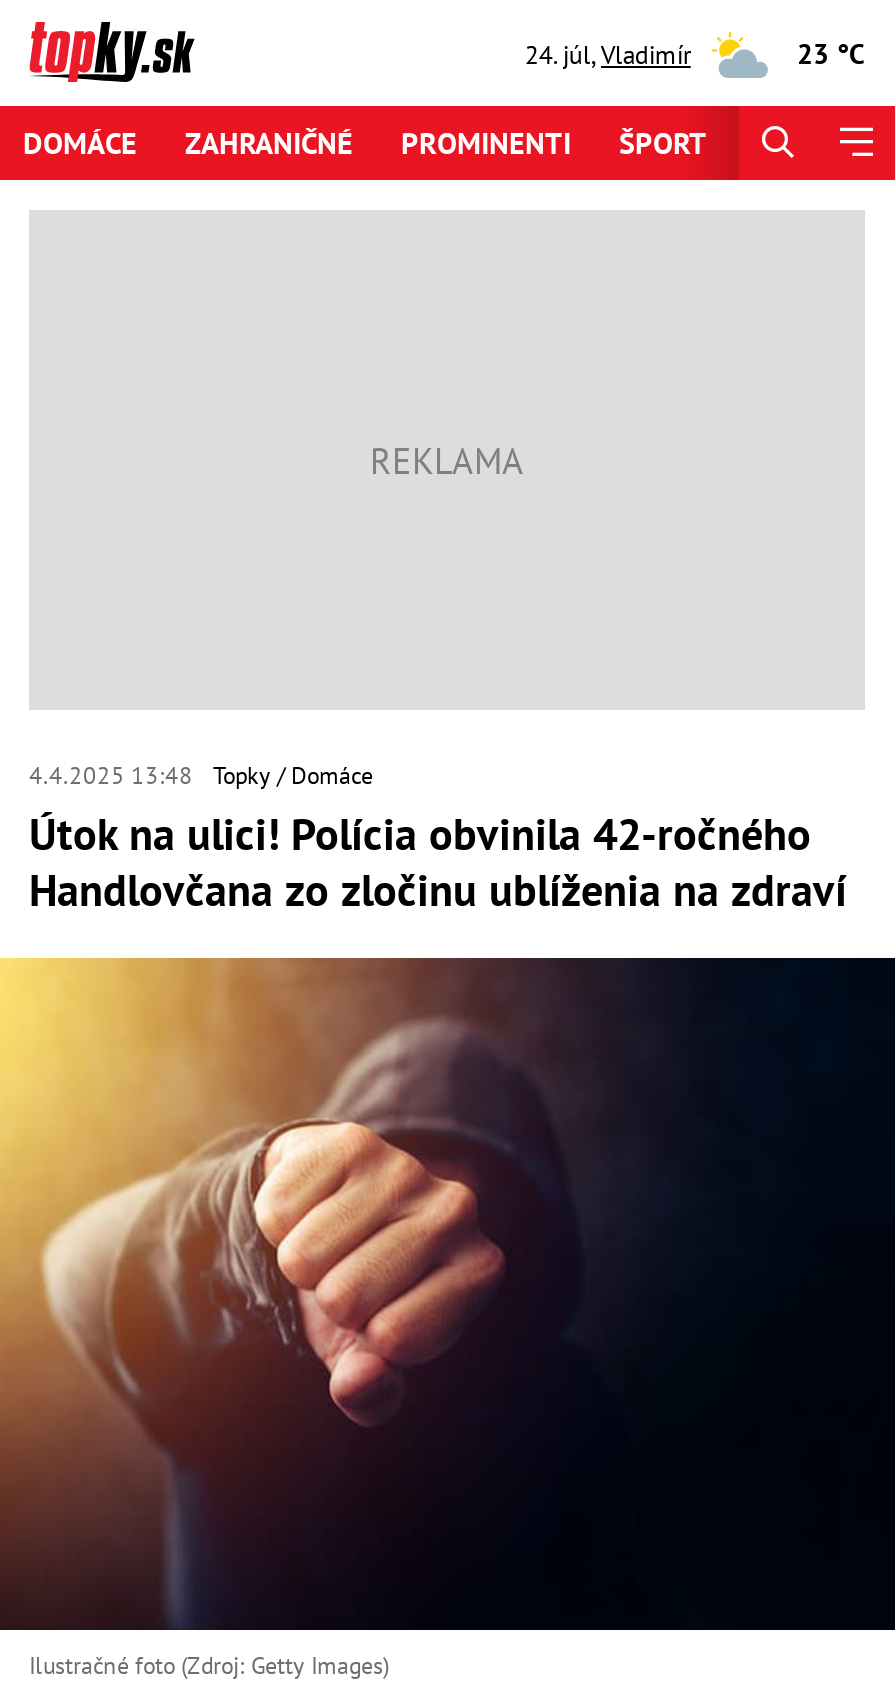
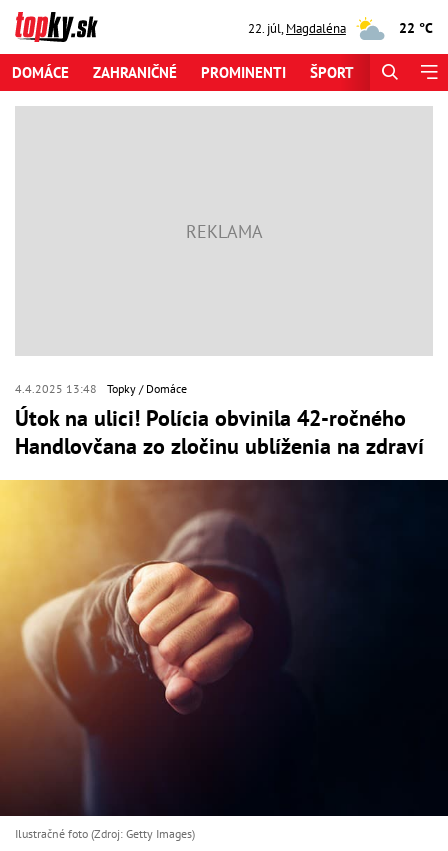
[525,37,691,71] 24. júl, Vladimír -> [248,19,346,36] 22. júl, Magdaléna
[797,36,865,72] 23 °C -> [399,19,433,37] 22 °C

